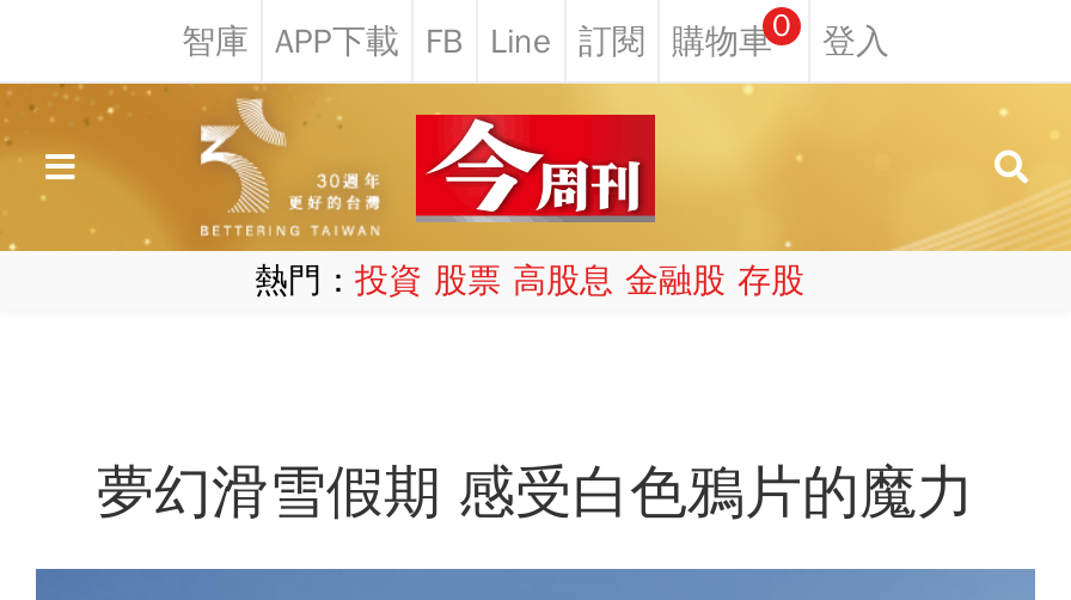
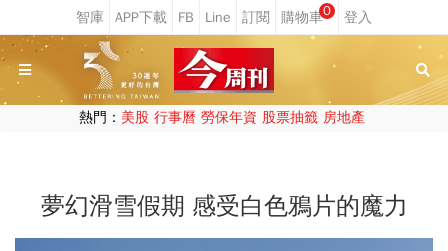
[255,261,804,301] 熱門：投資 股票 高股息 金融股 存股 -> [78,109,364,126] 熱門：美股 行事曆 勞保年資 股票抽籤 房地產

